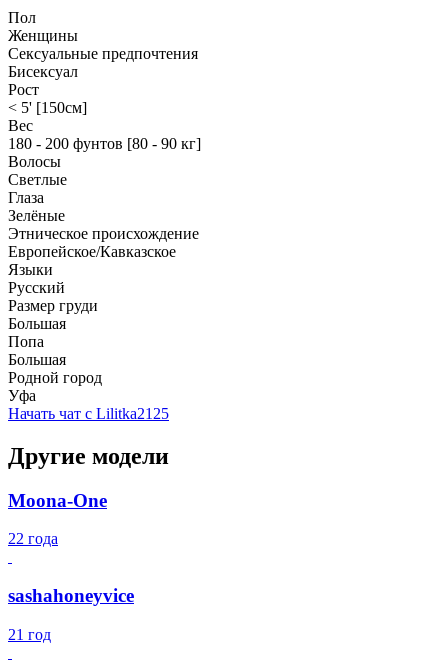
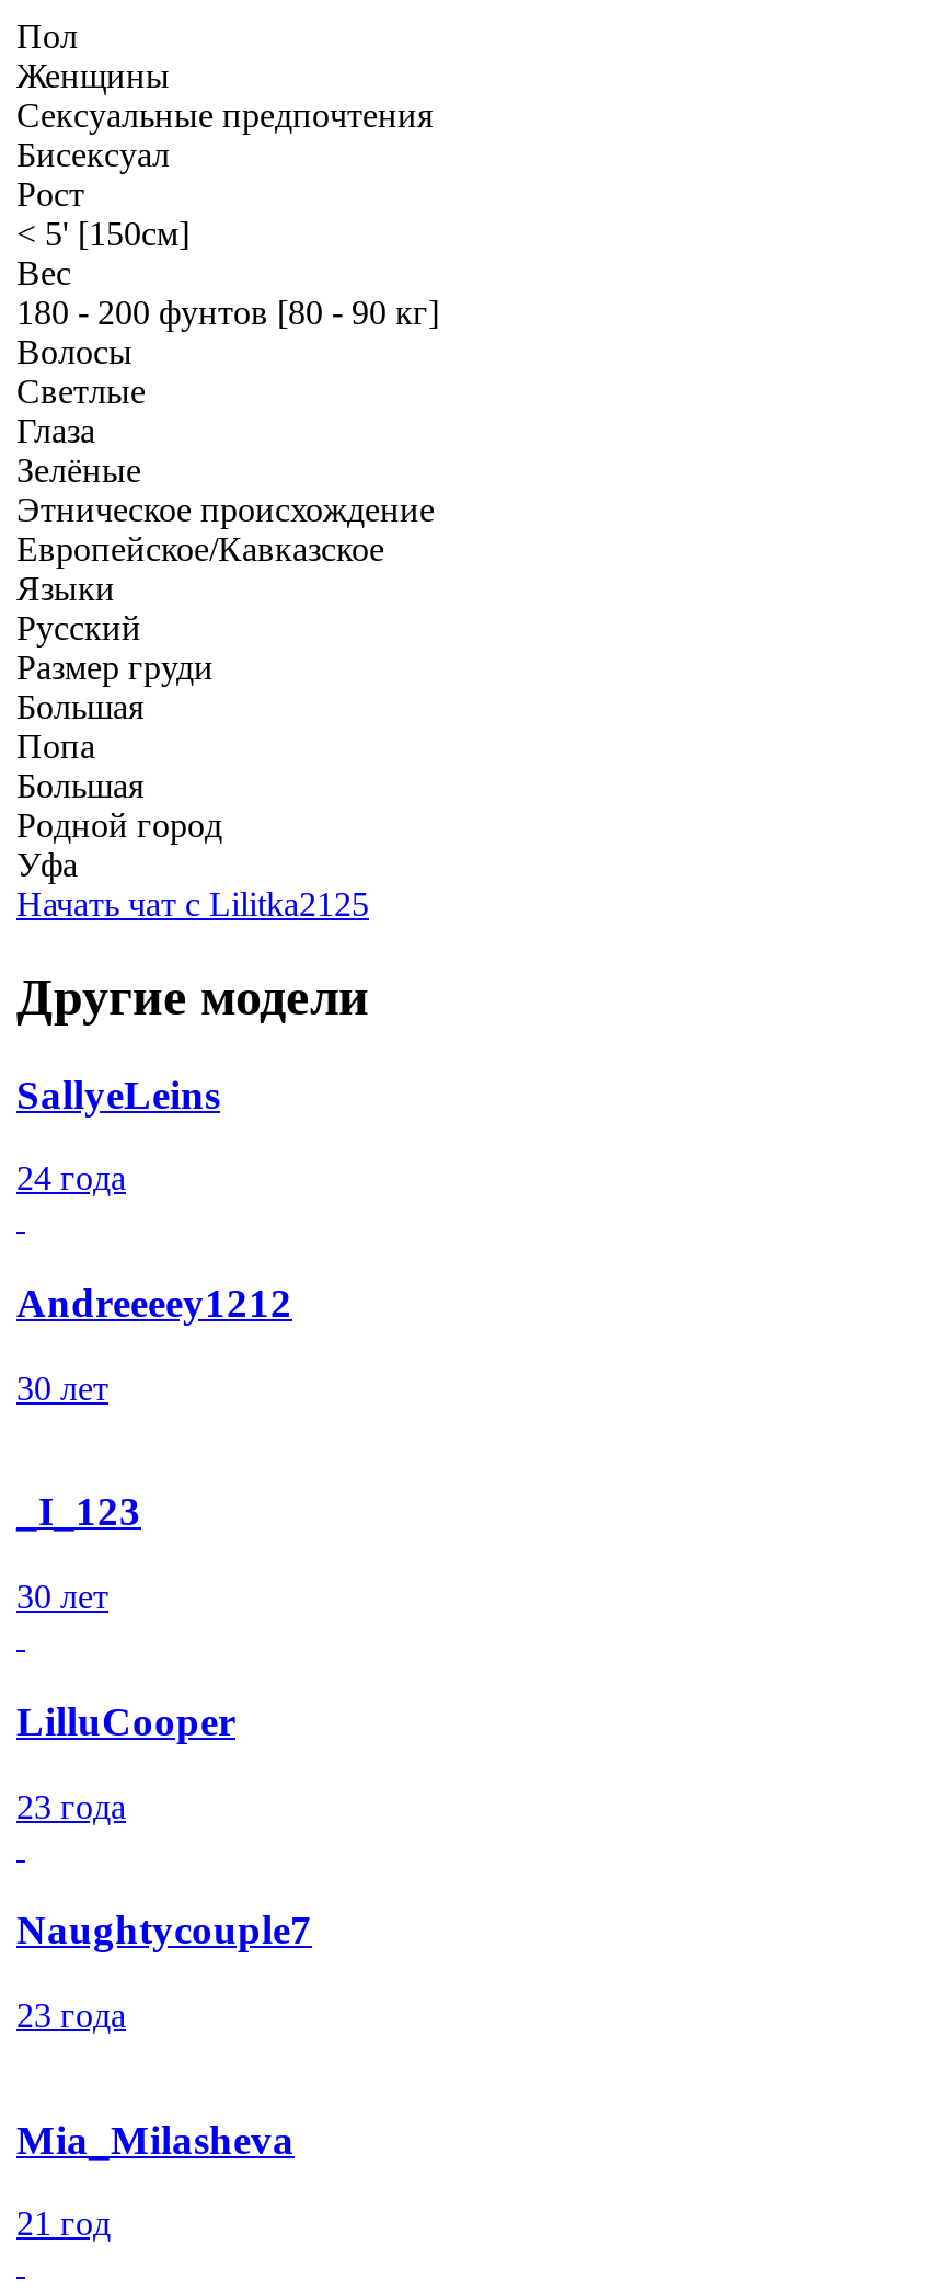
[8,489,134,606] Moona-One | 22 года | sashahoneyvice -> [16,1070,312,2162] SallyeLeins | 24 года | Andreeeey1212 | 30 лет | _I_123 | 30 лет | LilluCooper | 23 года | Naughtycouple7 | 23 года | Mia_Milasheva

